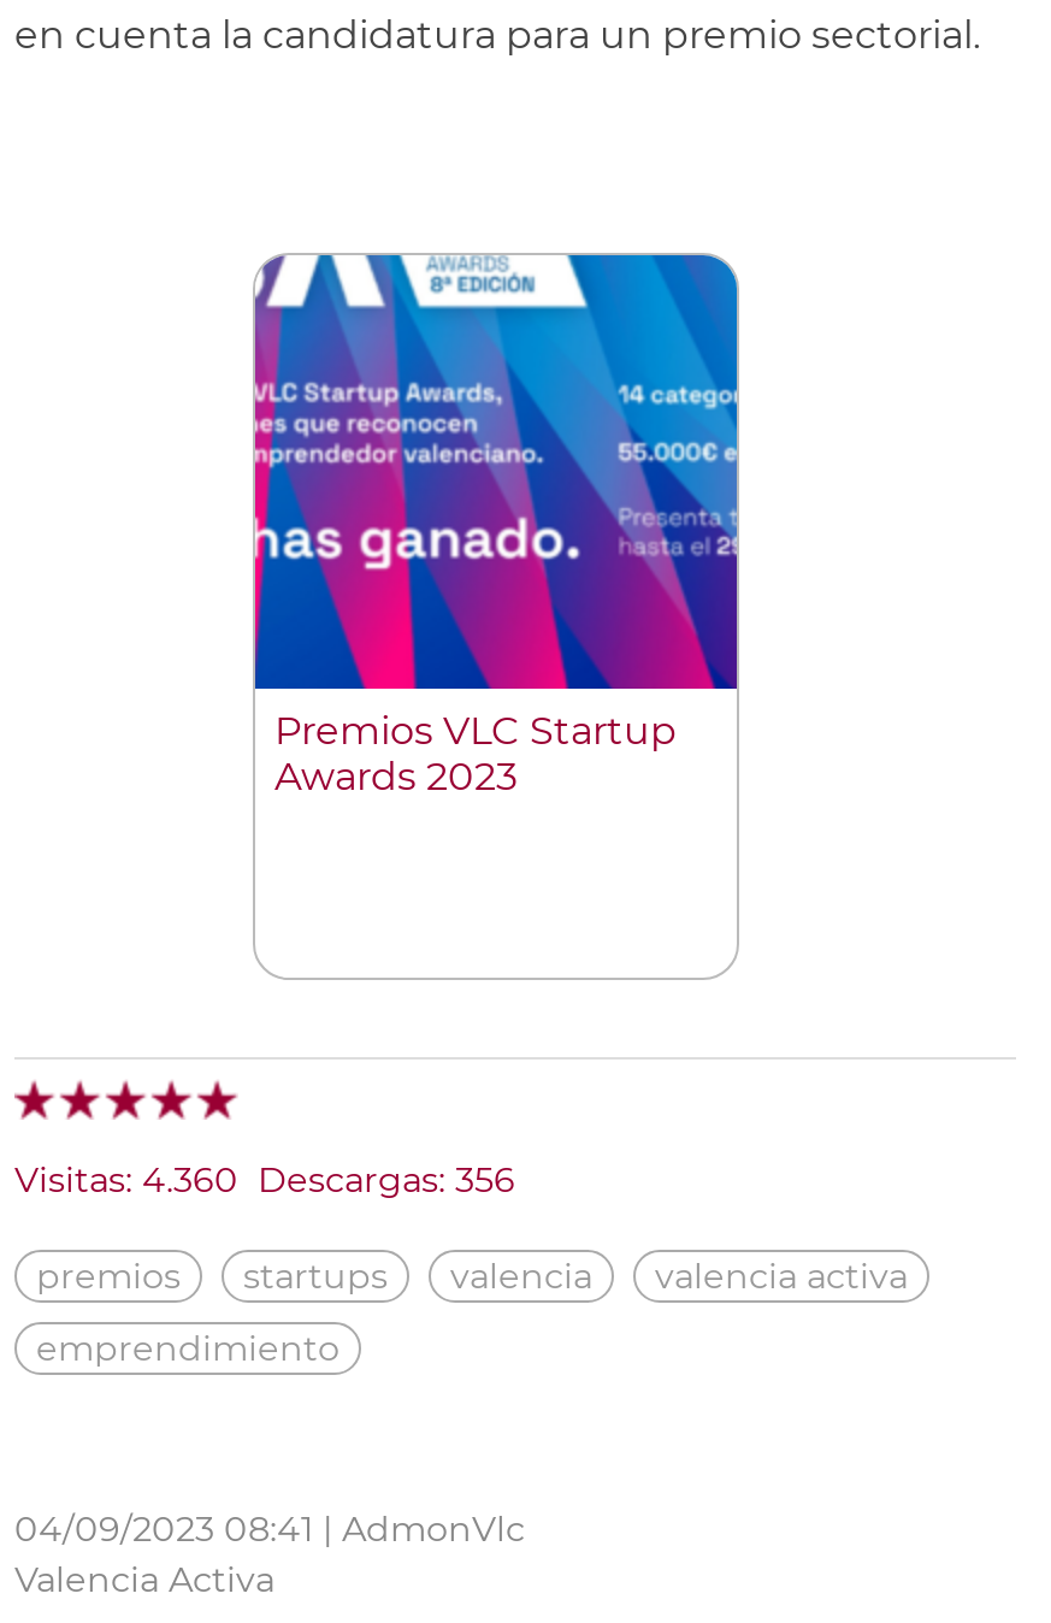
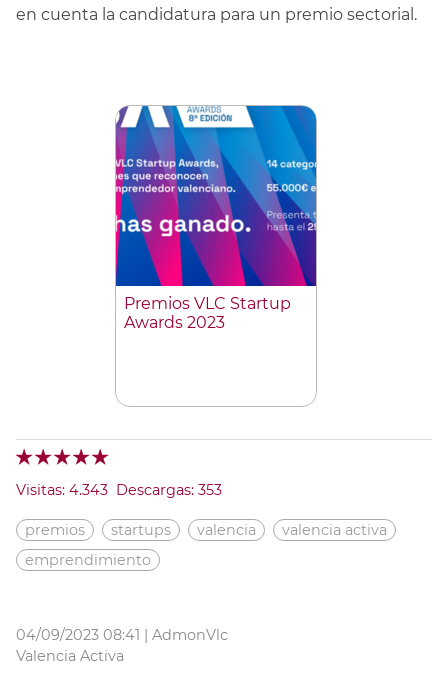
[14,1158,515,1201] Visitas: 4.360 Descargas: 356 -> [16,481,222,499] Visitas: 4.343 Descargas: 353

